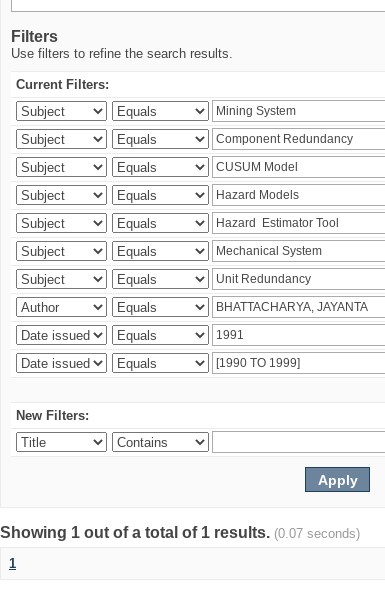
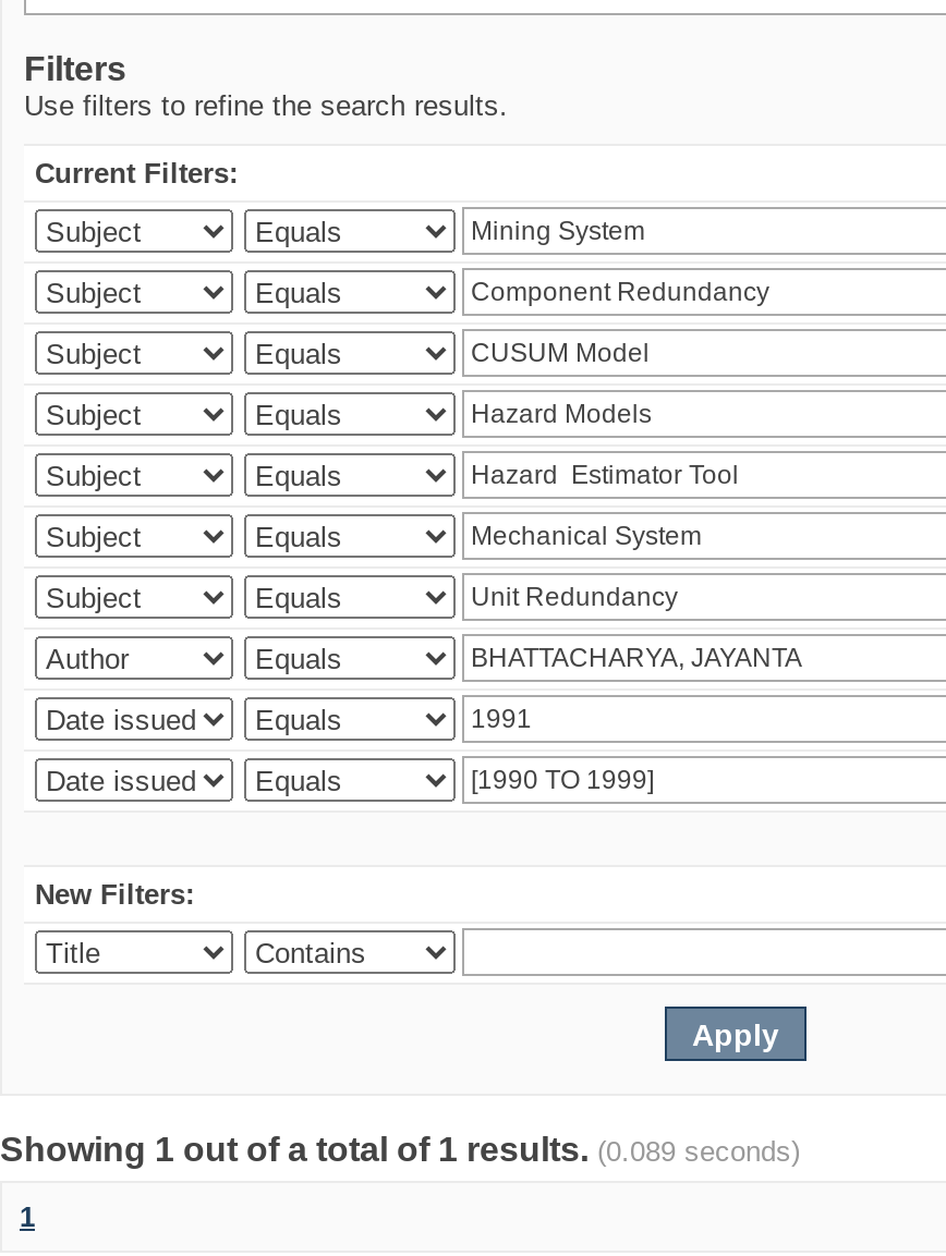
[0,524,360,541] Showing 1 out of a total of 1 results. (0.07 seconds) -> [0,1131,800,1168] Showing 1 out of a total of 1 results. (0.089 seconds)

